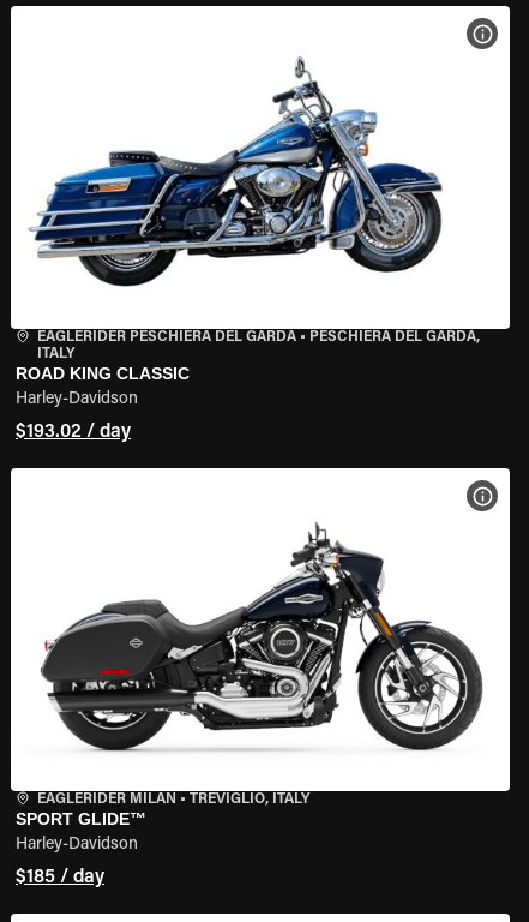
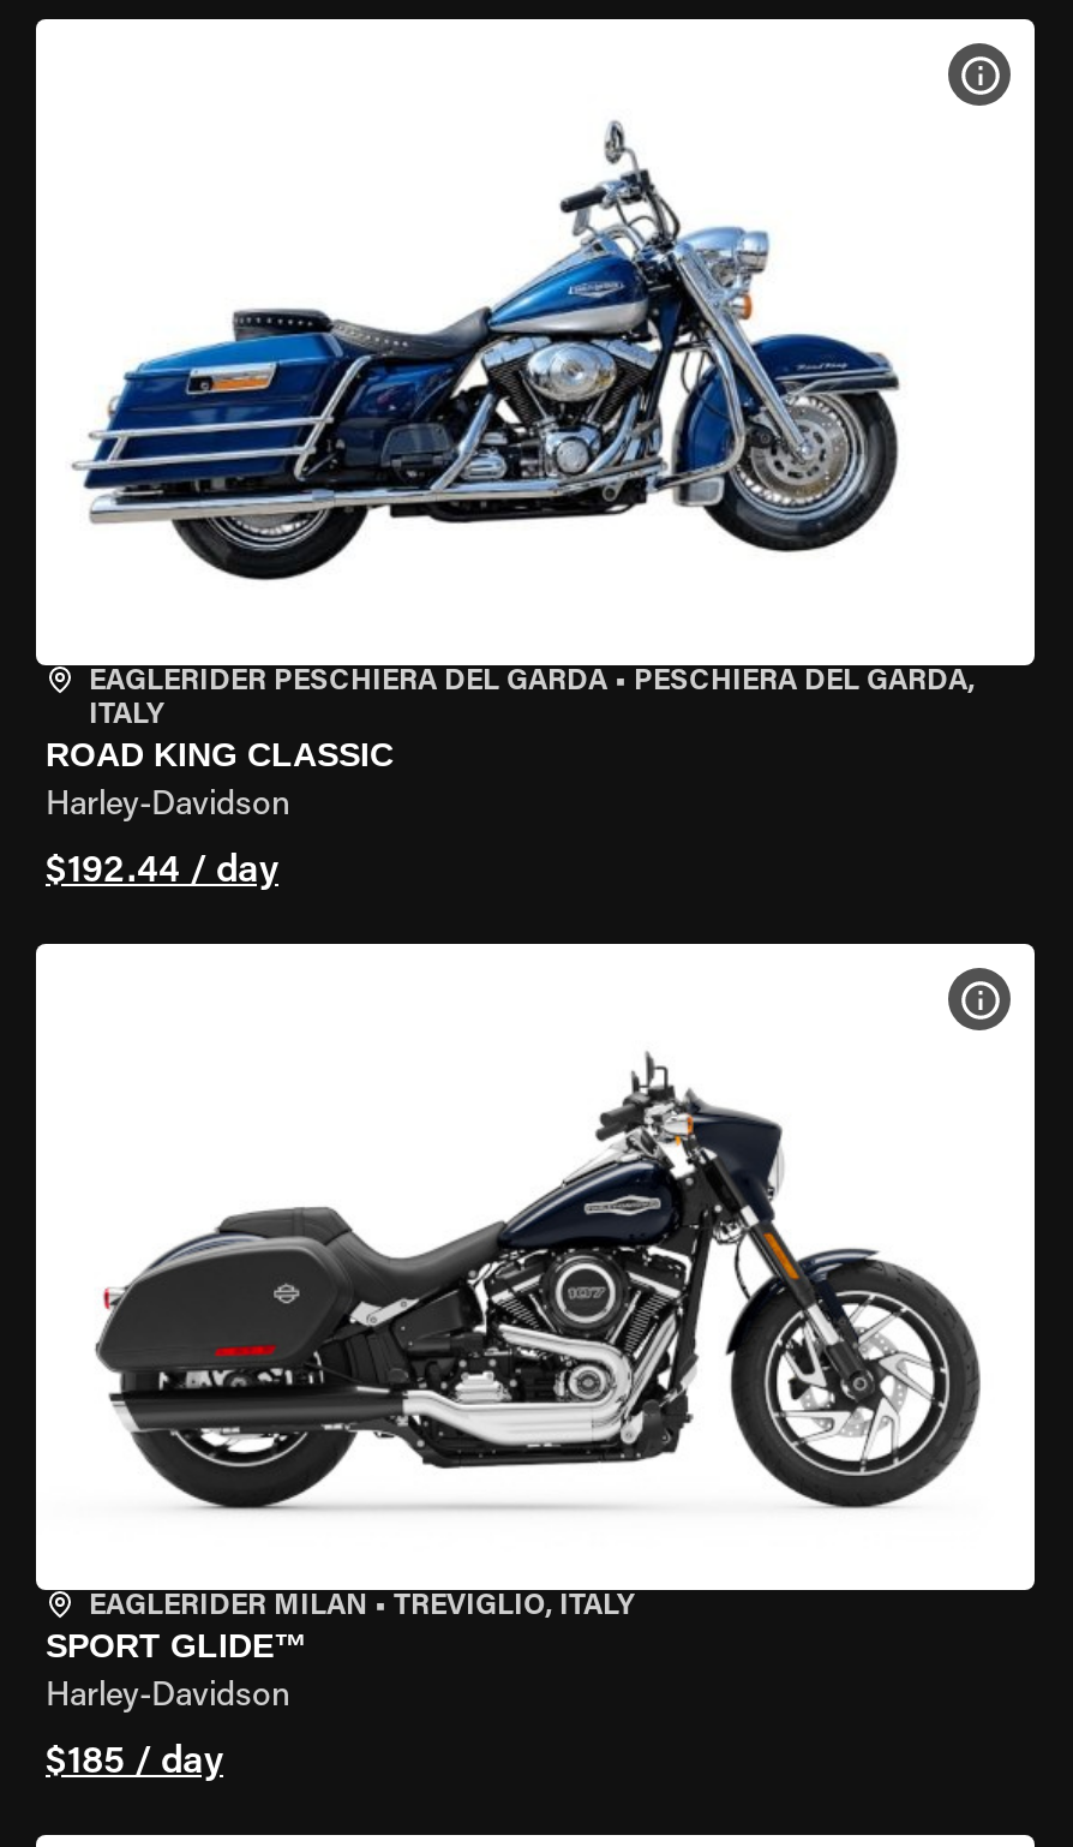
[16,423,131,442] $193.02 / day -> [46,853,278,891] $192.44 / day

